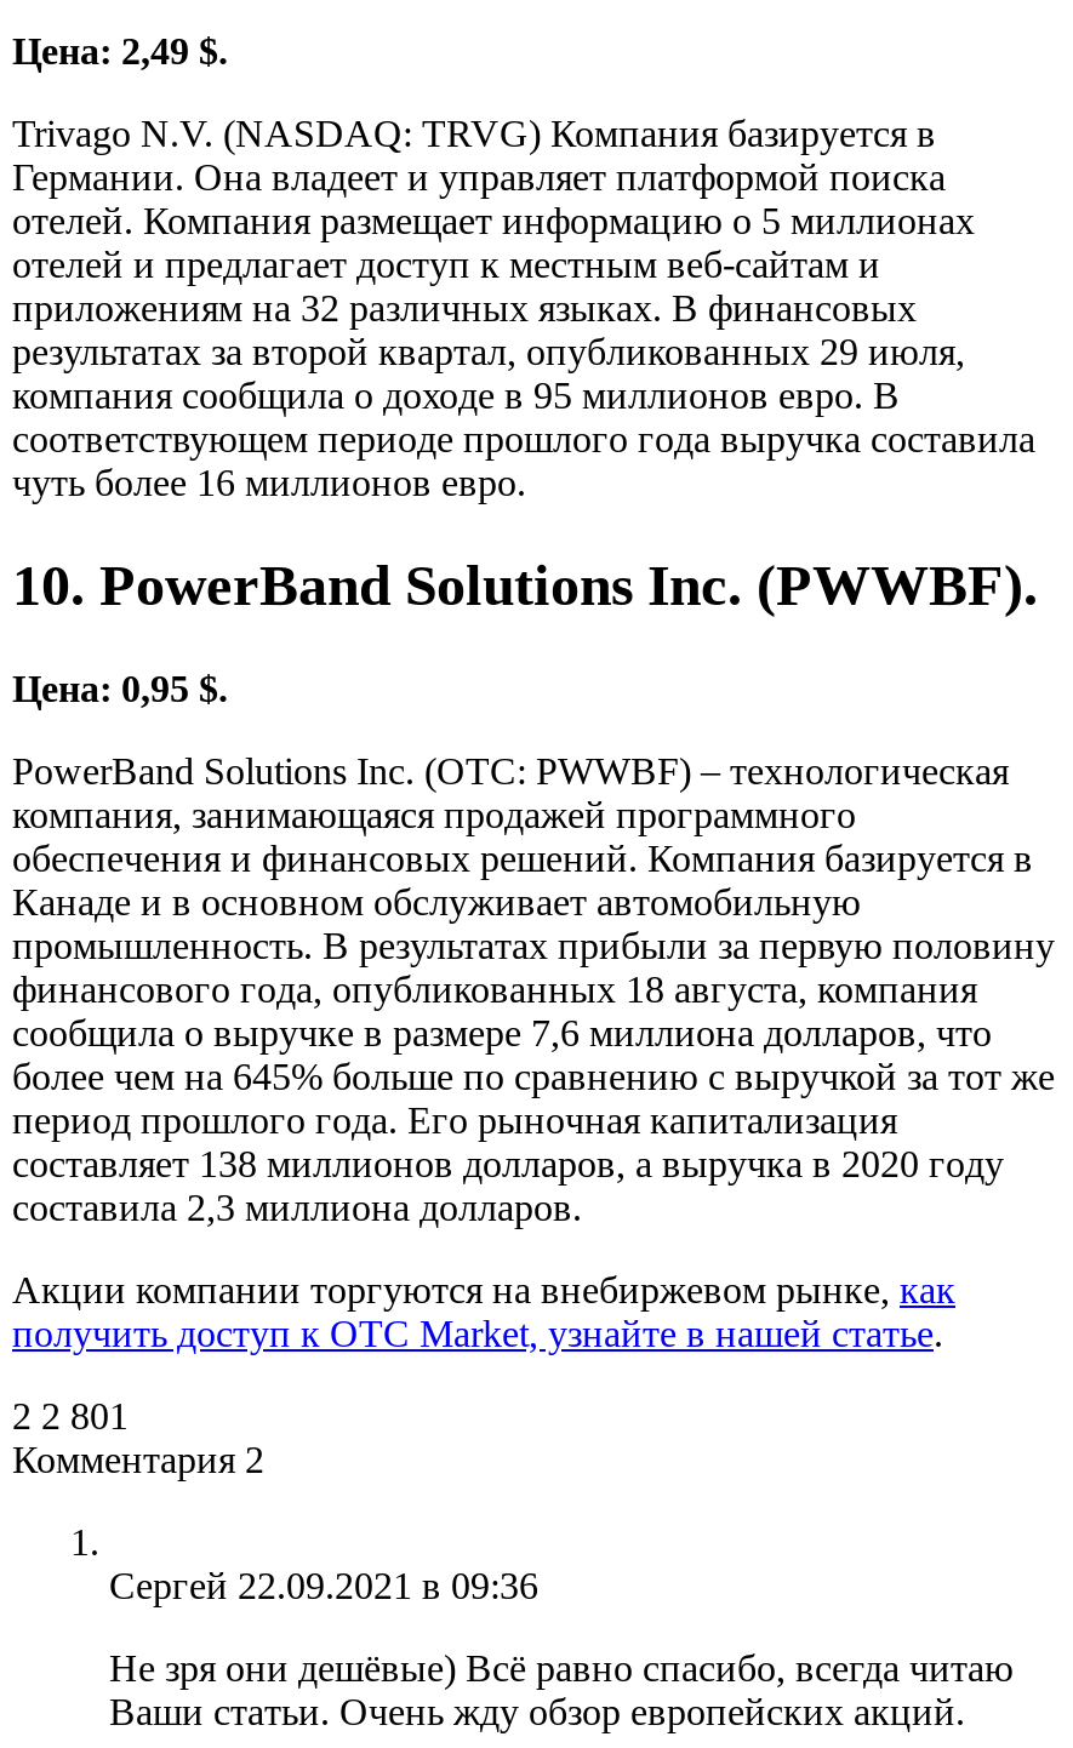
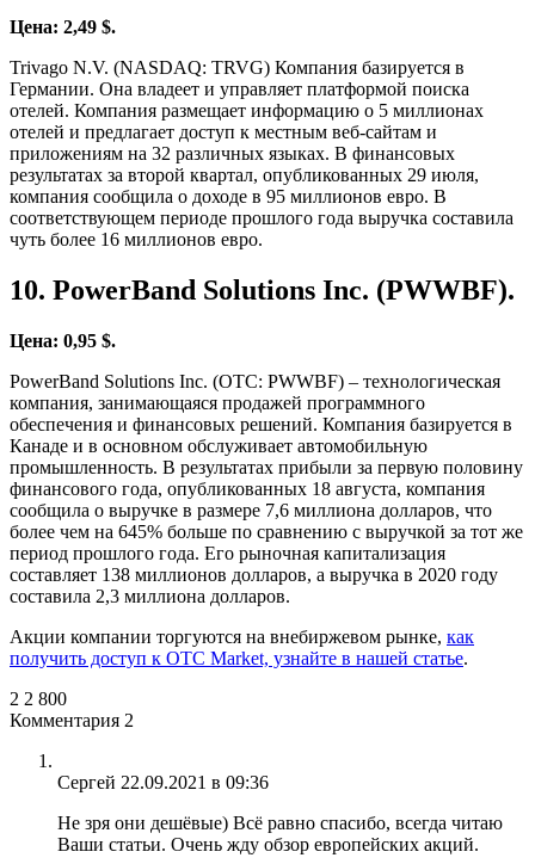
[12,1394,129,1435] 2 2 801 -> [10,688,67,708] 2 2 800

